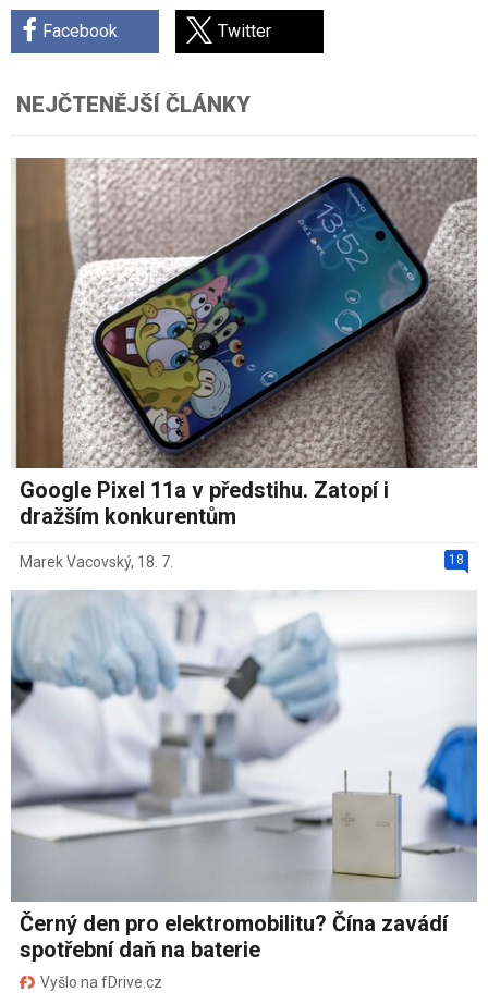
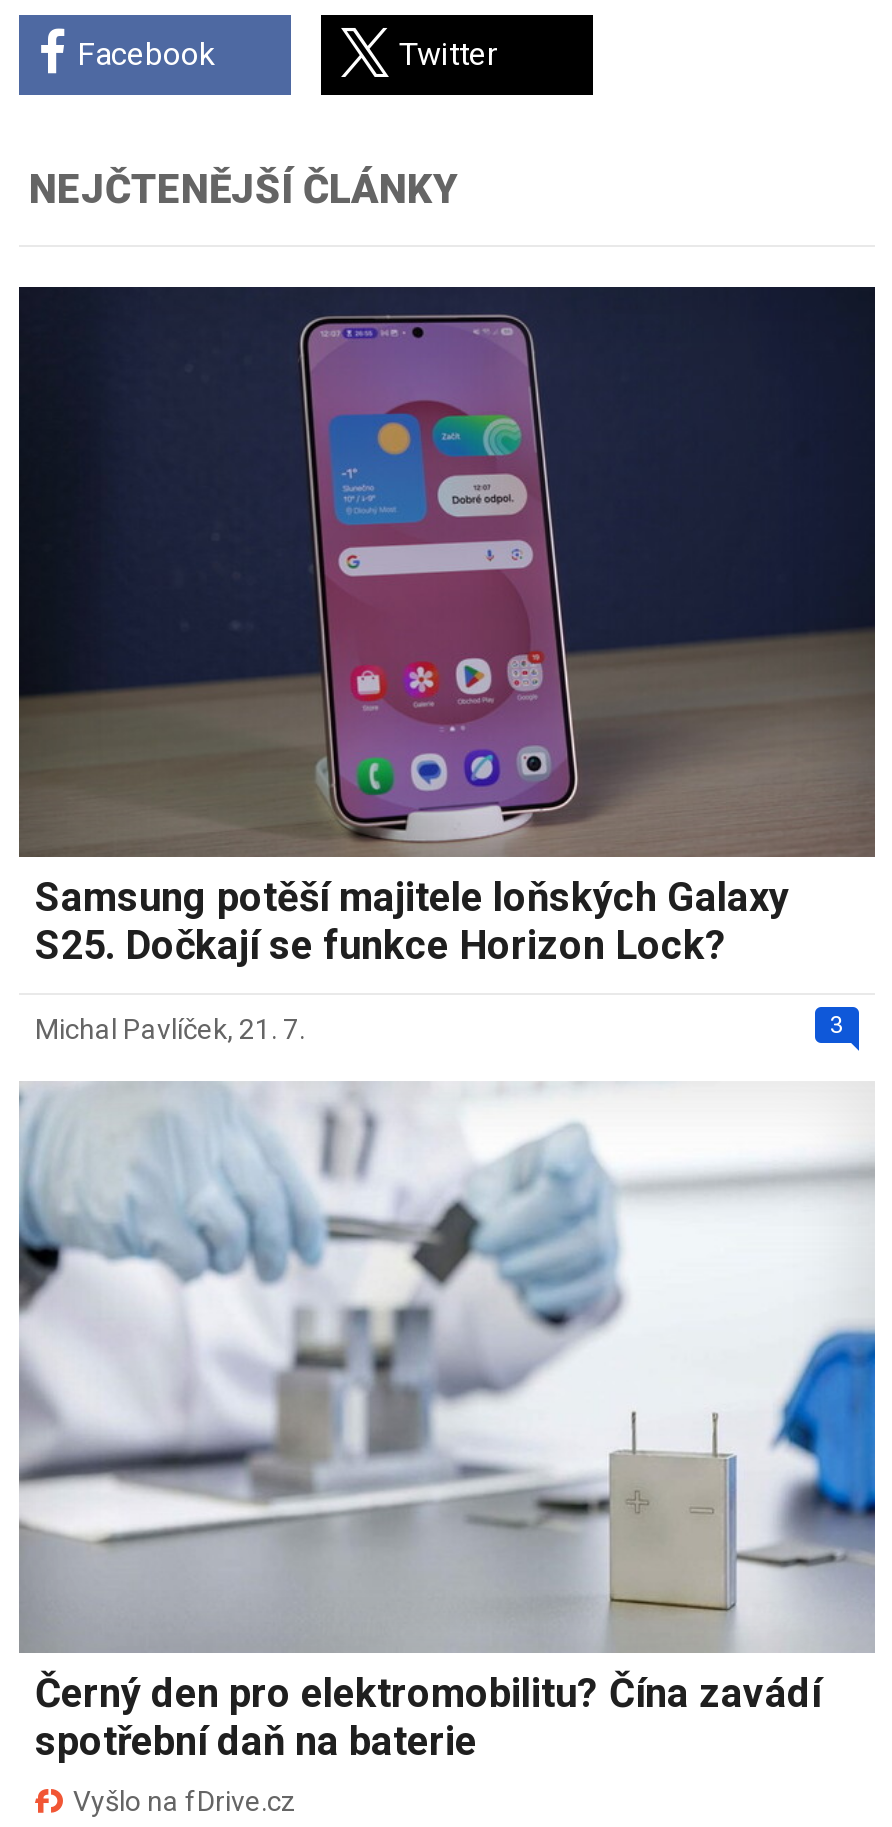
[11,157,478,530] [image] | Google Pixel 11a v předstihu. Zatopí i | dražším konkurentům -> [17,285,877,970] [image] | Samsung potěší majitele loňských Galaxy | S25. Dočkají se funkce Horizon Lock?
[20,552,464,571] 18 | Marek Vacovský, 18. 7. -> [35,1012,844,1046] 3 | Michal Pavlíček, 21. 7.

